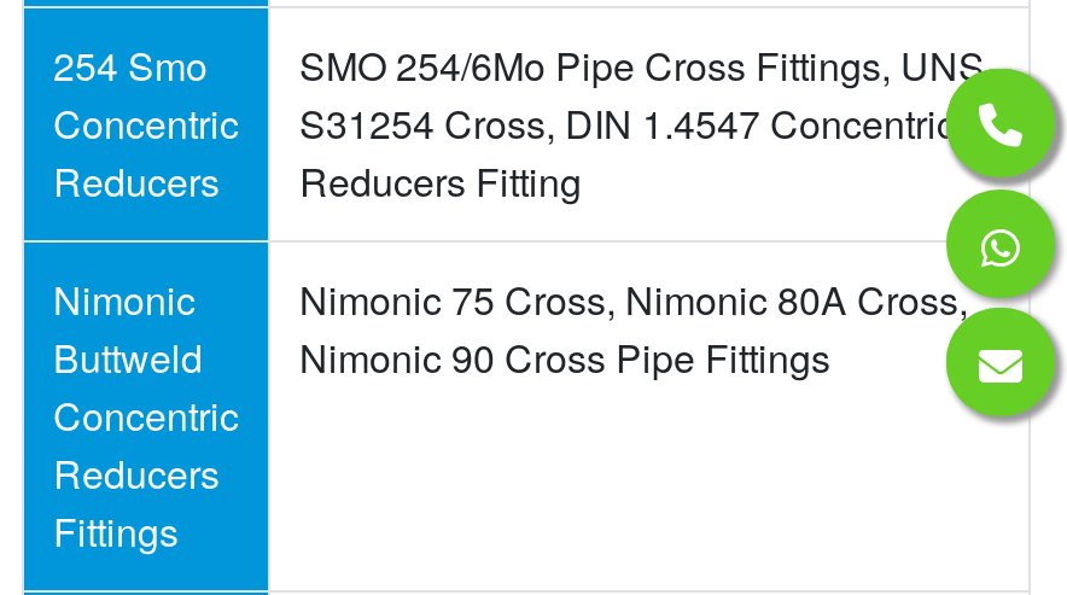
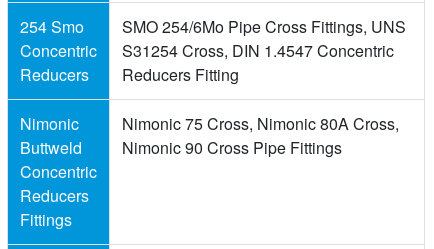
[944,66,1060,426] [image] -> none

